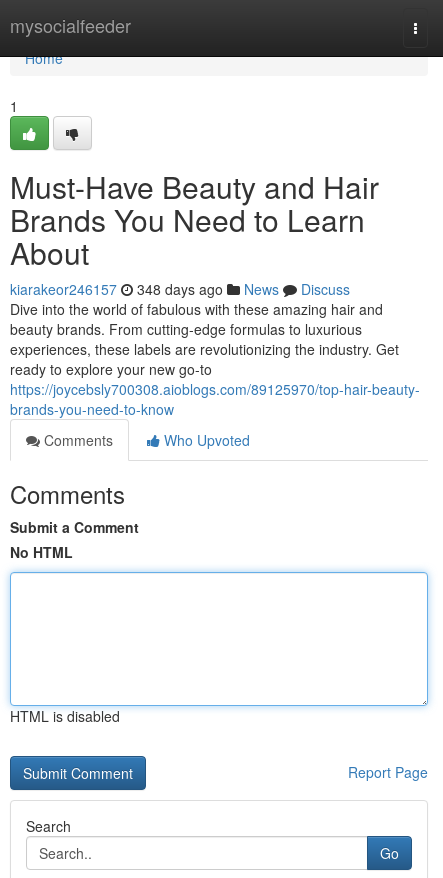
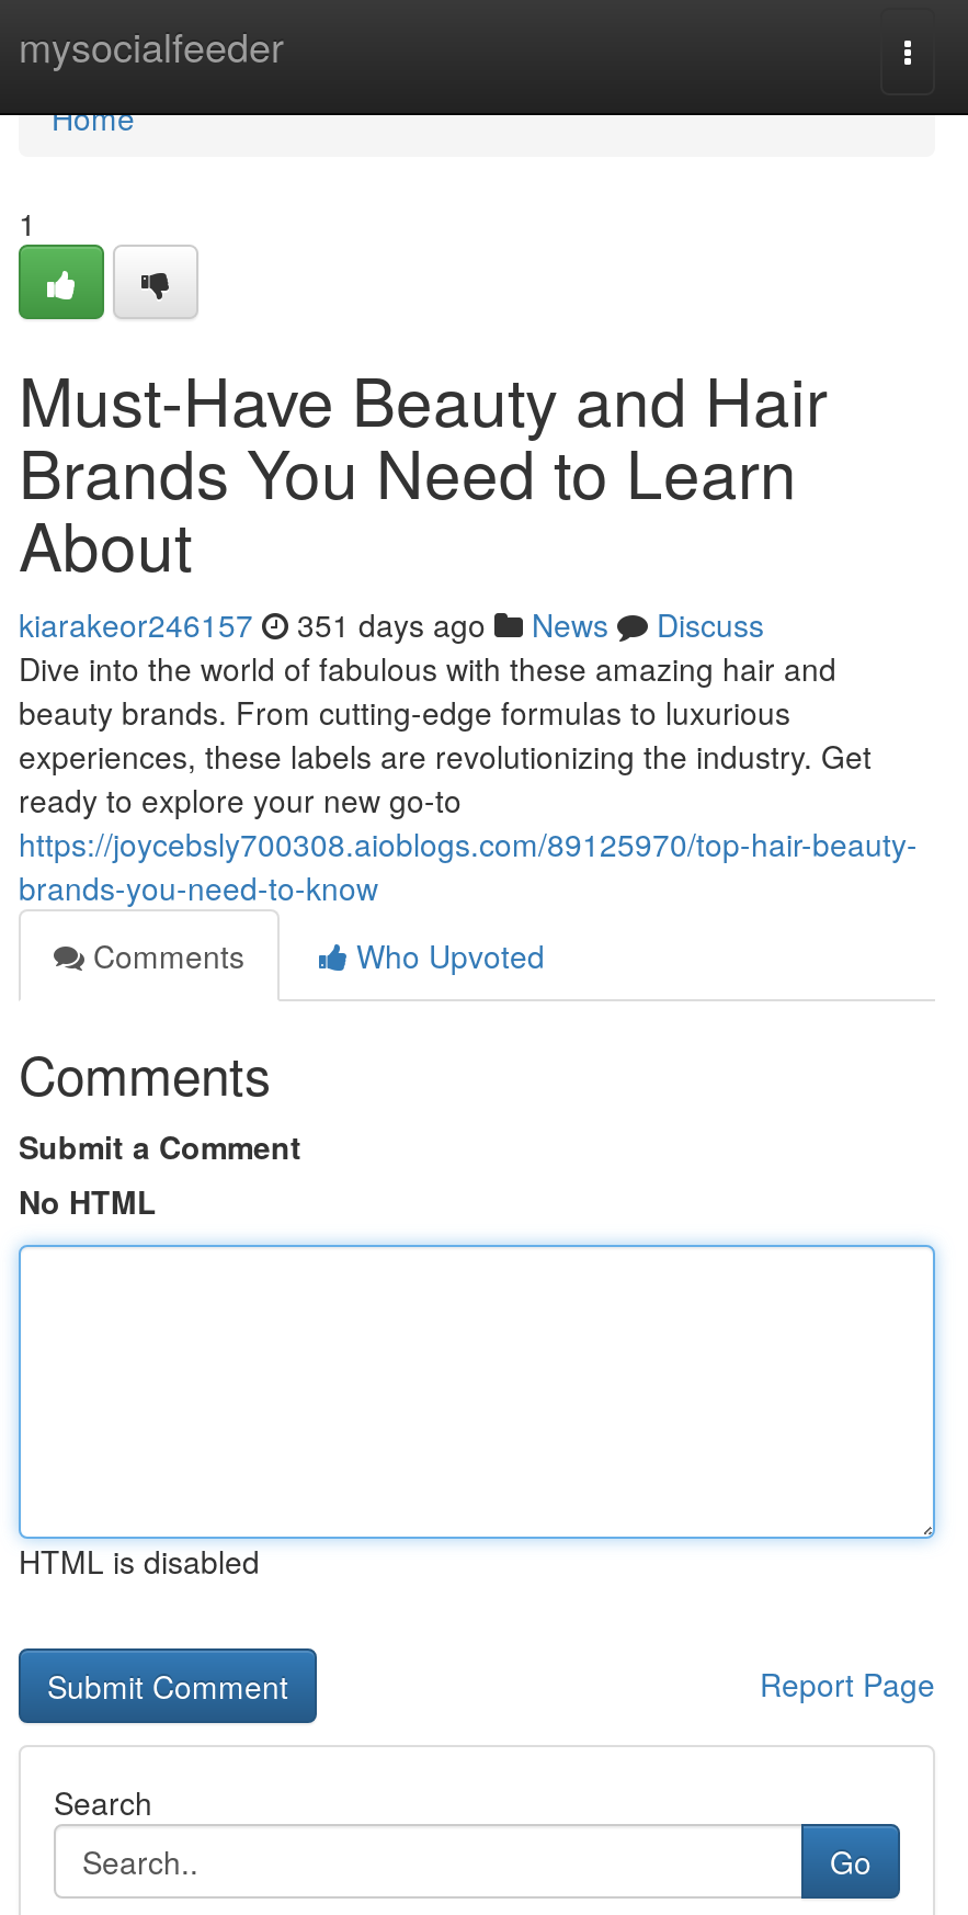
[10,279,350,299] kiarakeor246157 348 days ago News Discuss -> [19,602,764,646] kiarakeor246157 351 days ago News Discuss

